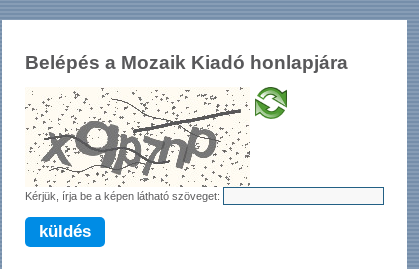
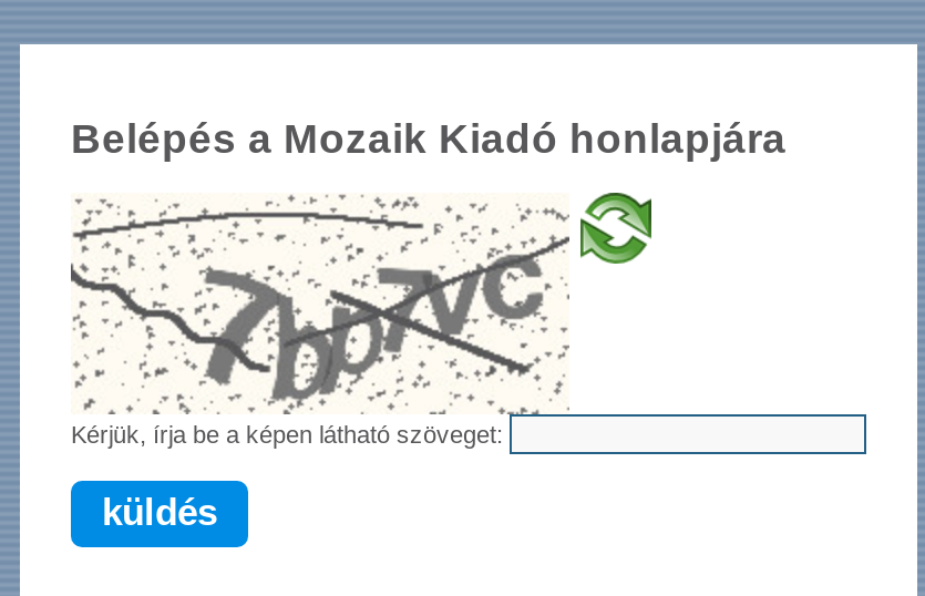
[25,87,251,187] [image] -> [69,193,569,417] [image]

